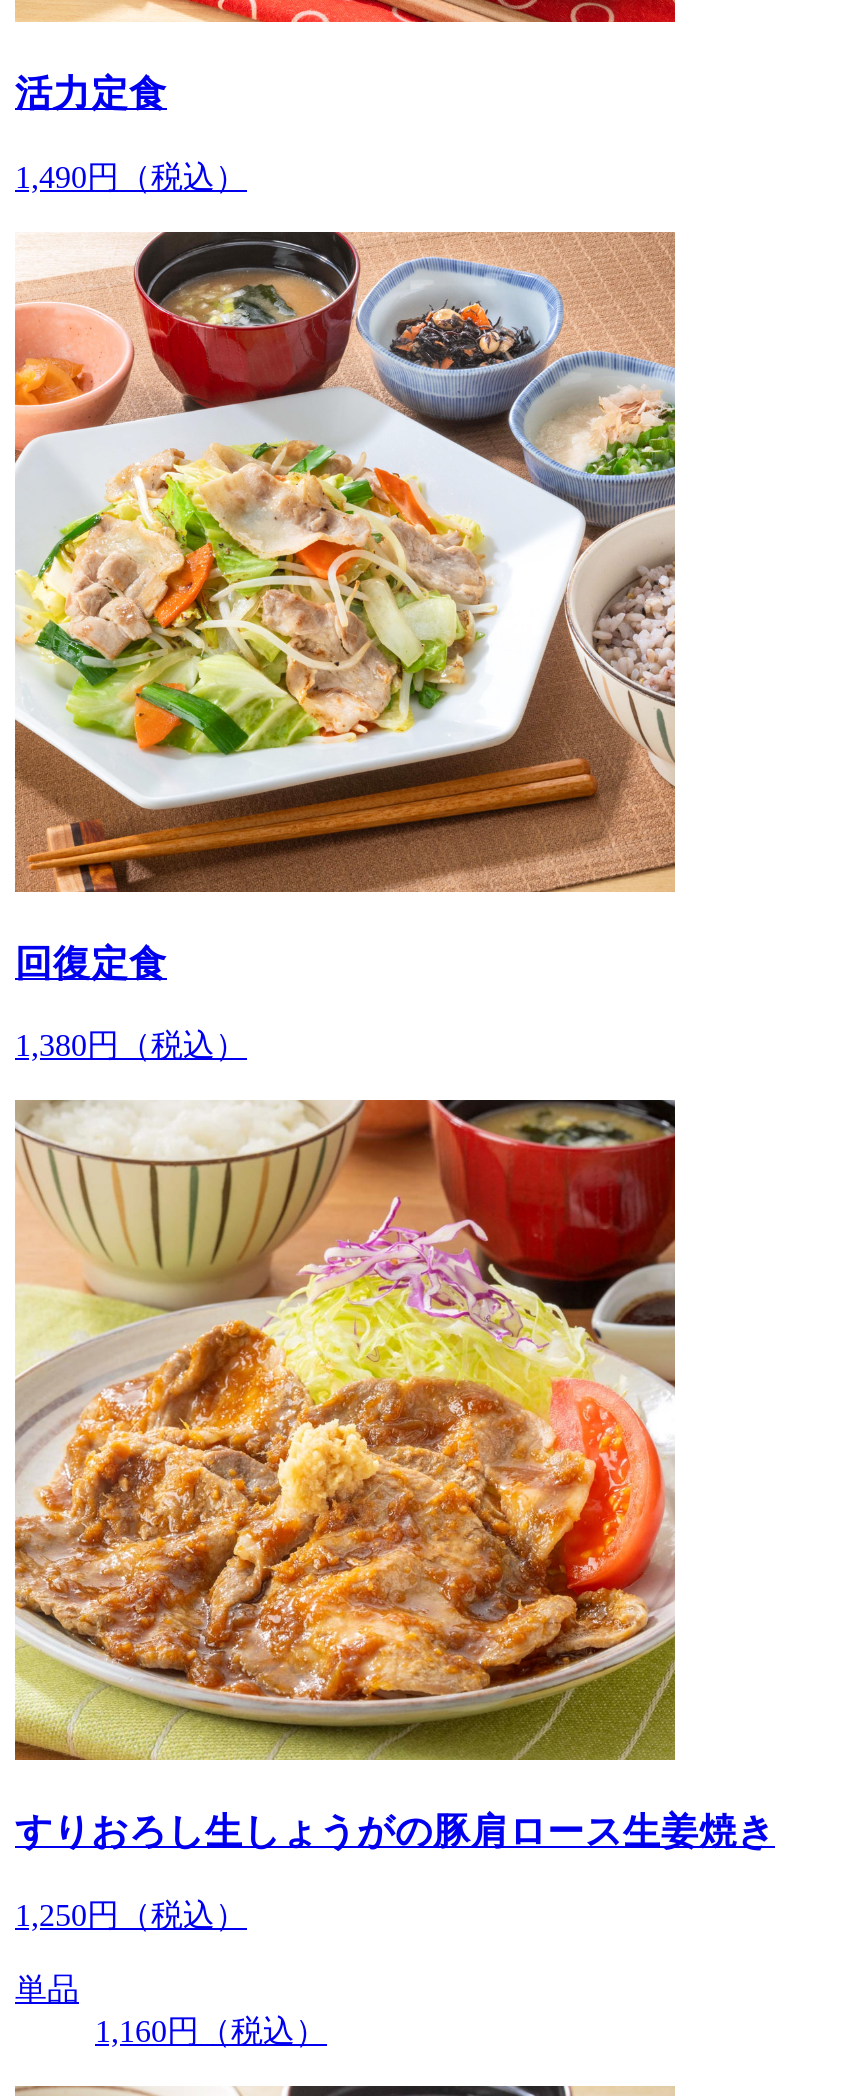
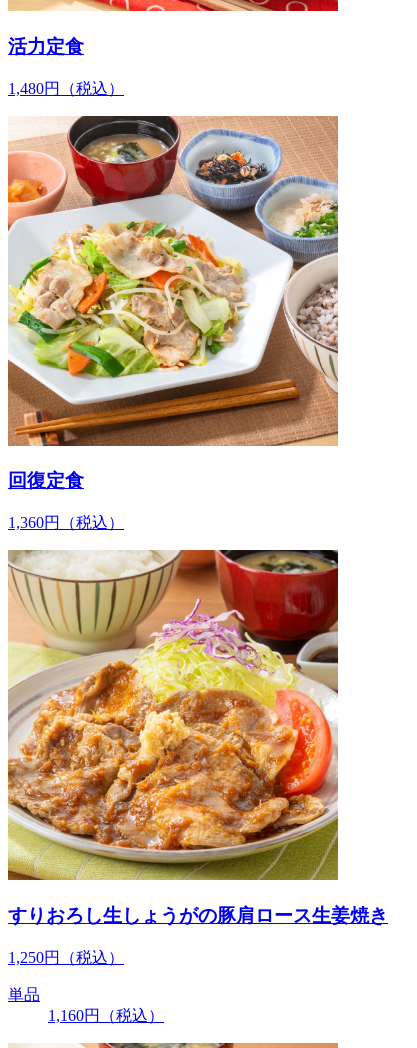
[15,159,247,193] 1,490円（税込） -> [8,80,124,97] 1,480円（税込）
[15,1028,247,1062] 1,380円（税込） -> [8,514,124,531] 1,360円（税込）

